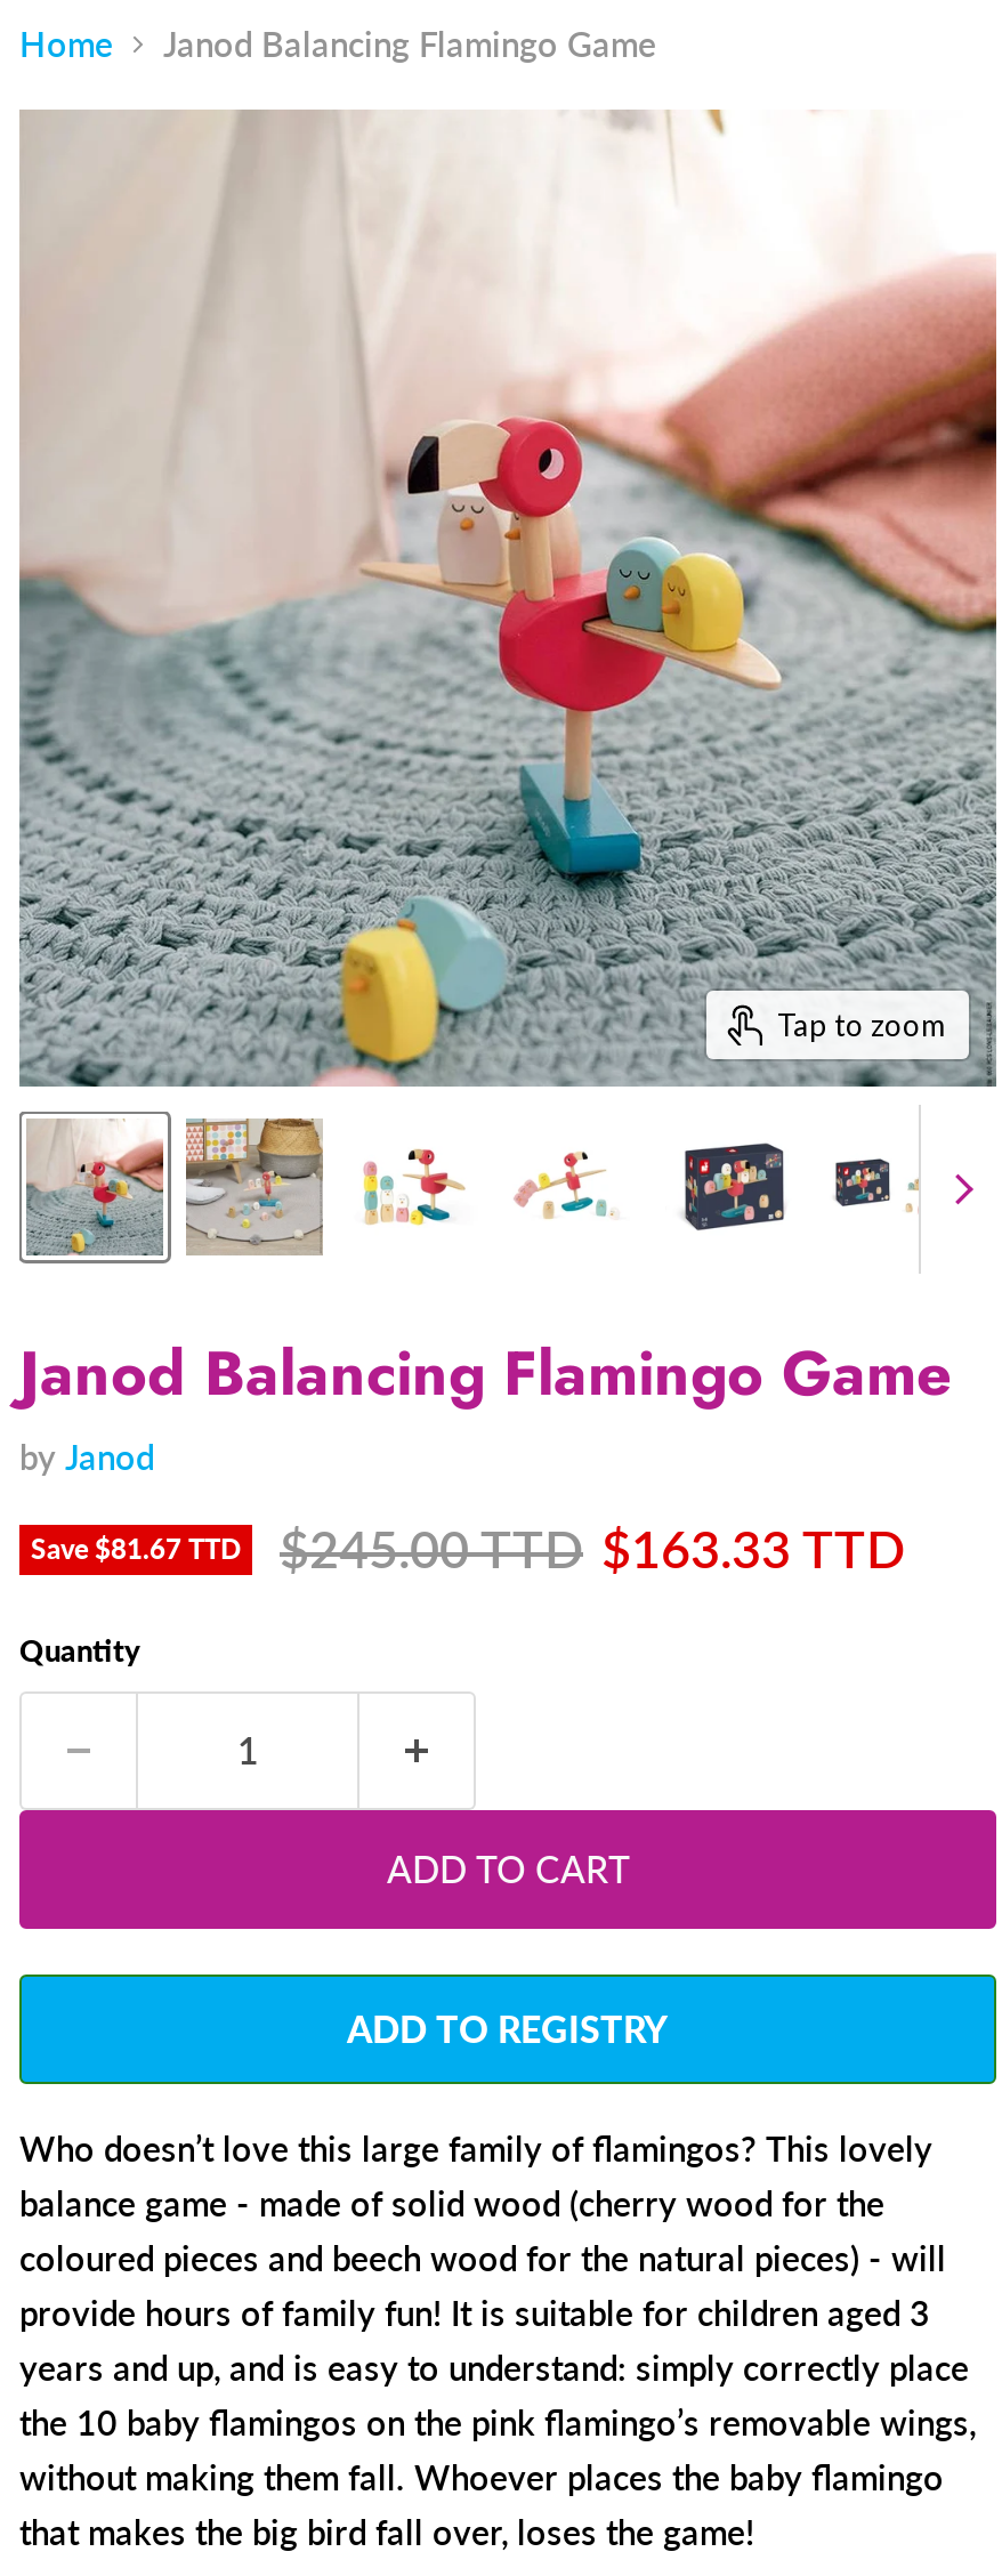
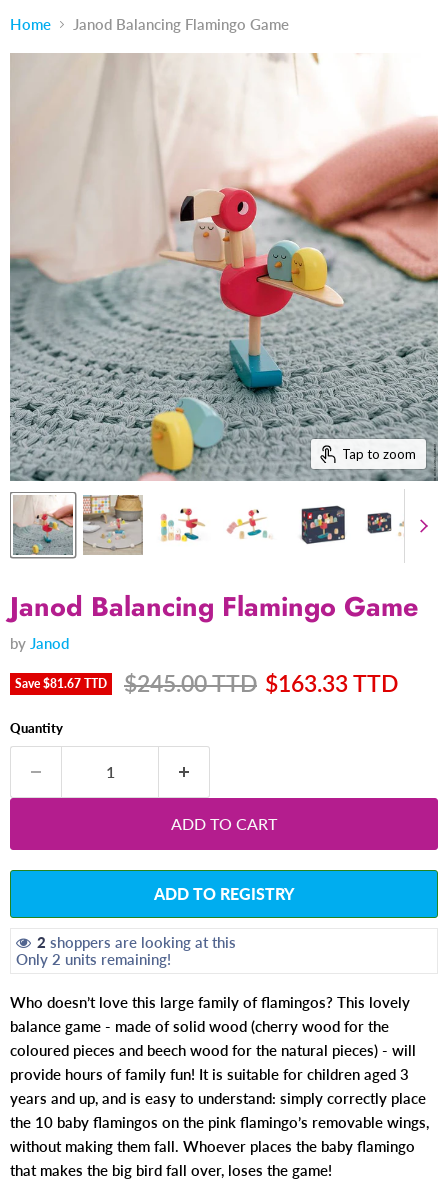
none -> [16,933,236,968] 2 shoppers are looking at this | Only 2 units remaining!

